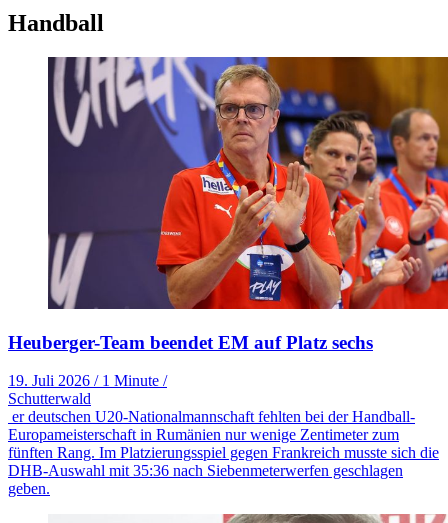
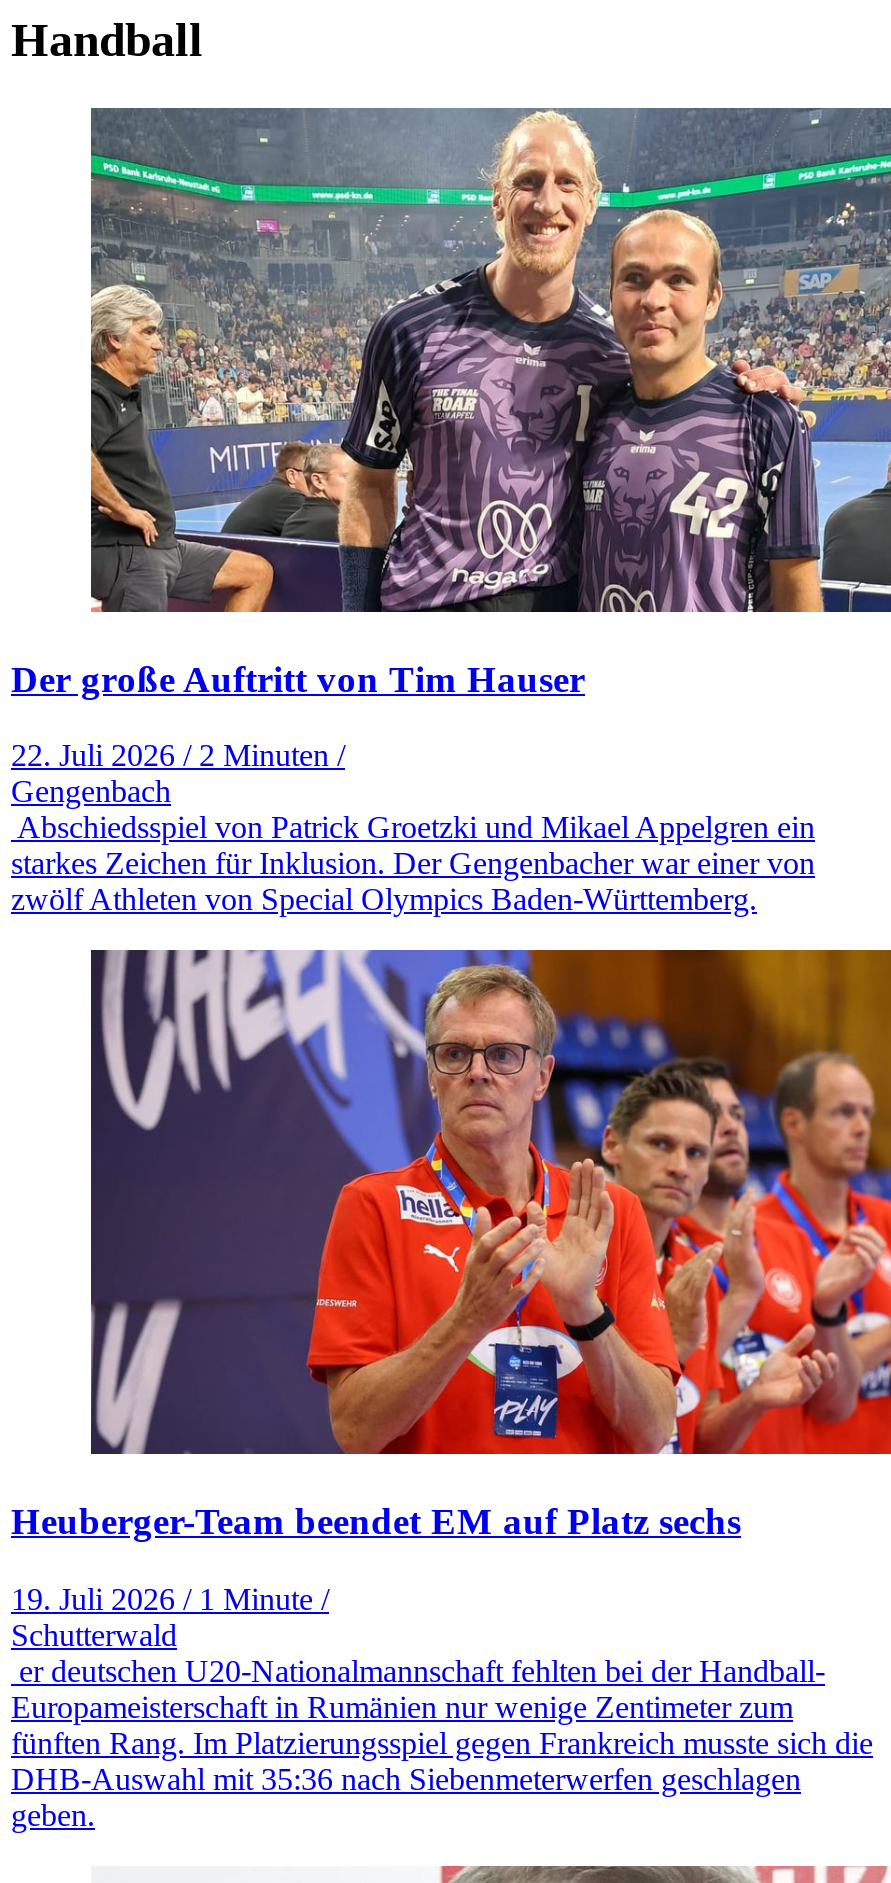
none -> [11,106,885,917] [image] | Der große Auftritt von Tim Hauser | 22. Juli 2026 / 2 Minuten / | Gengenbach | Abschiedsspiel von Patrick Groetzki und Mikael Appelgren ein | starkes Zeichen für Inklusion. Der Gengenbacher war einer von | zwölf Athleten von Special Olympics Baden-Württemberg.

